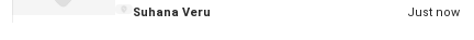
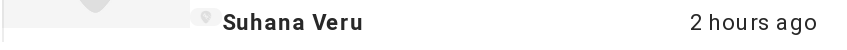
[407,5,460,19] Just now -> [690,9,818,35] 2 hours ago

